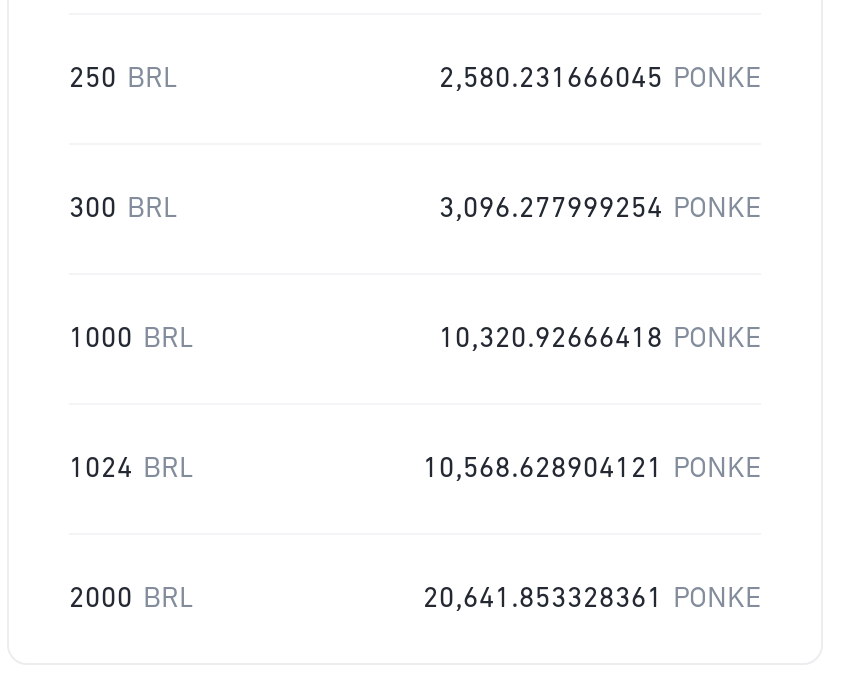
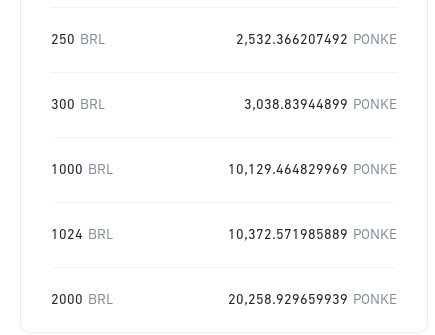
[439,65,761,93] 2,580.231666045 PONKE -> [236,33,397,47] 2,532.366207492 PONKE
[439,195,761,223] 3,096.277999254 PONKE -> [244,98,397,112] 3,038.83944899 PONKE
[439,325,761,353] 10,320.92666418 PONKE -> [228,163,397,177] 10,129.464829969 PONKE
[423,455,761,483] 10,568.628904121 PONKE -> [228,228,397,242] 10,372.571985889 PONKE
[423,585,761,613] 20,641.853328361 PONKE -> [228,293,397,307] 20,258.929659939 PONKE

